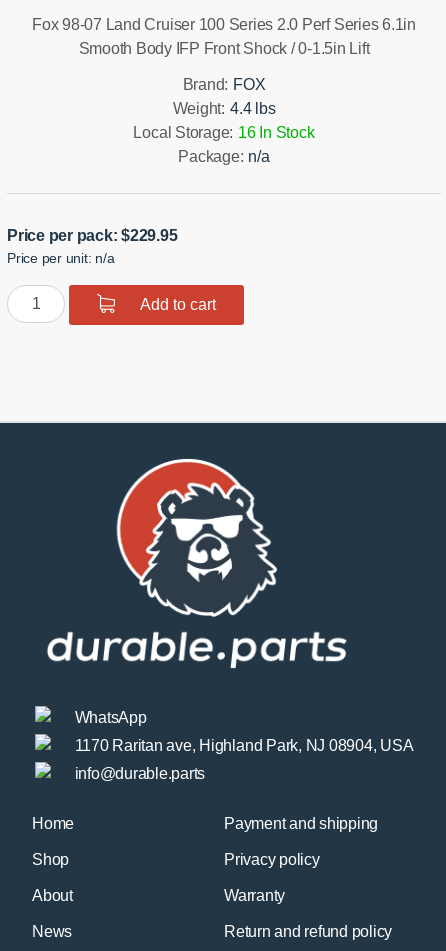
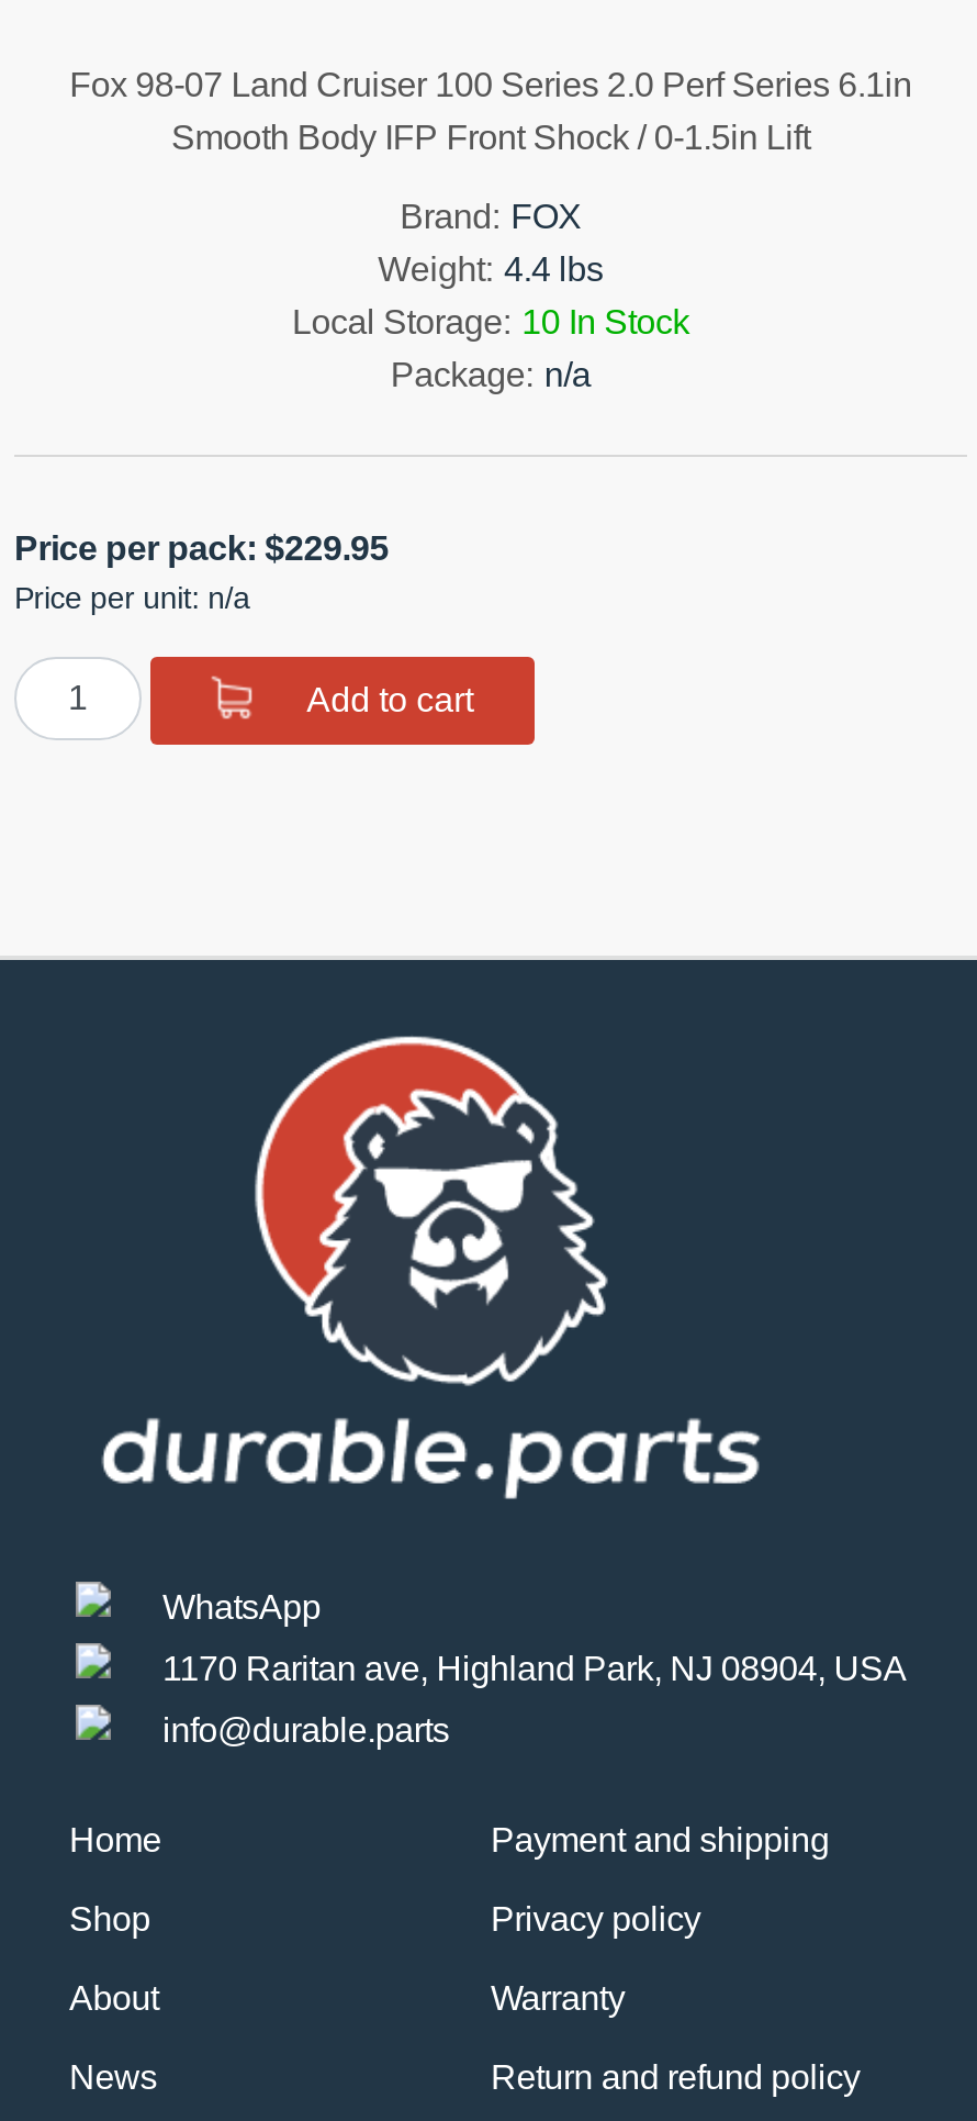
[133,124,314,141] Local Storage: 16 In Stock -> [292,302,689,340] Local Storage: 10 In Stock

